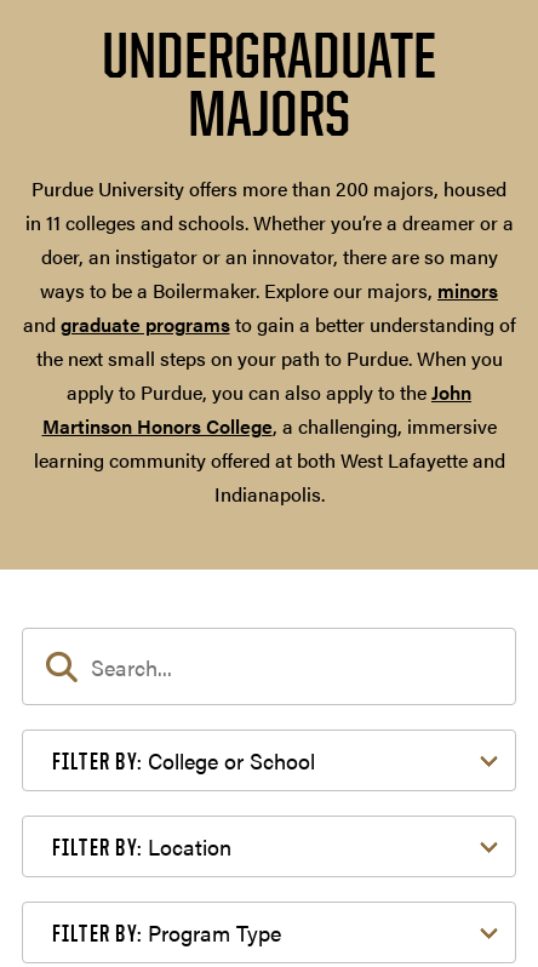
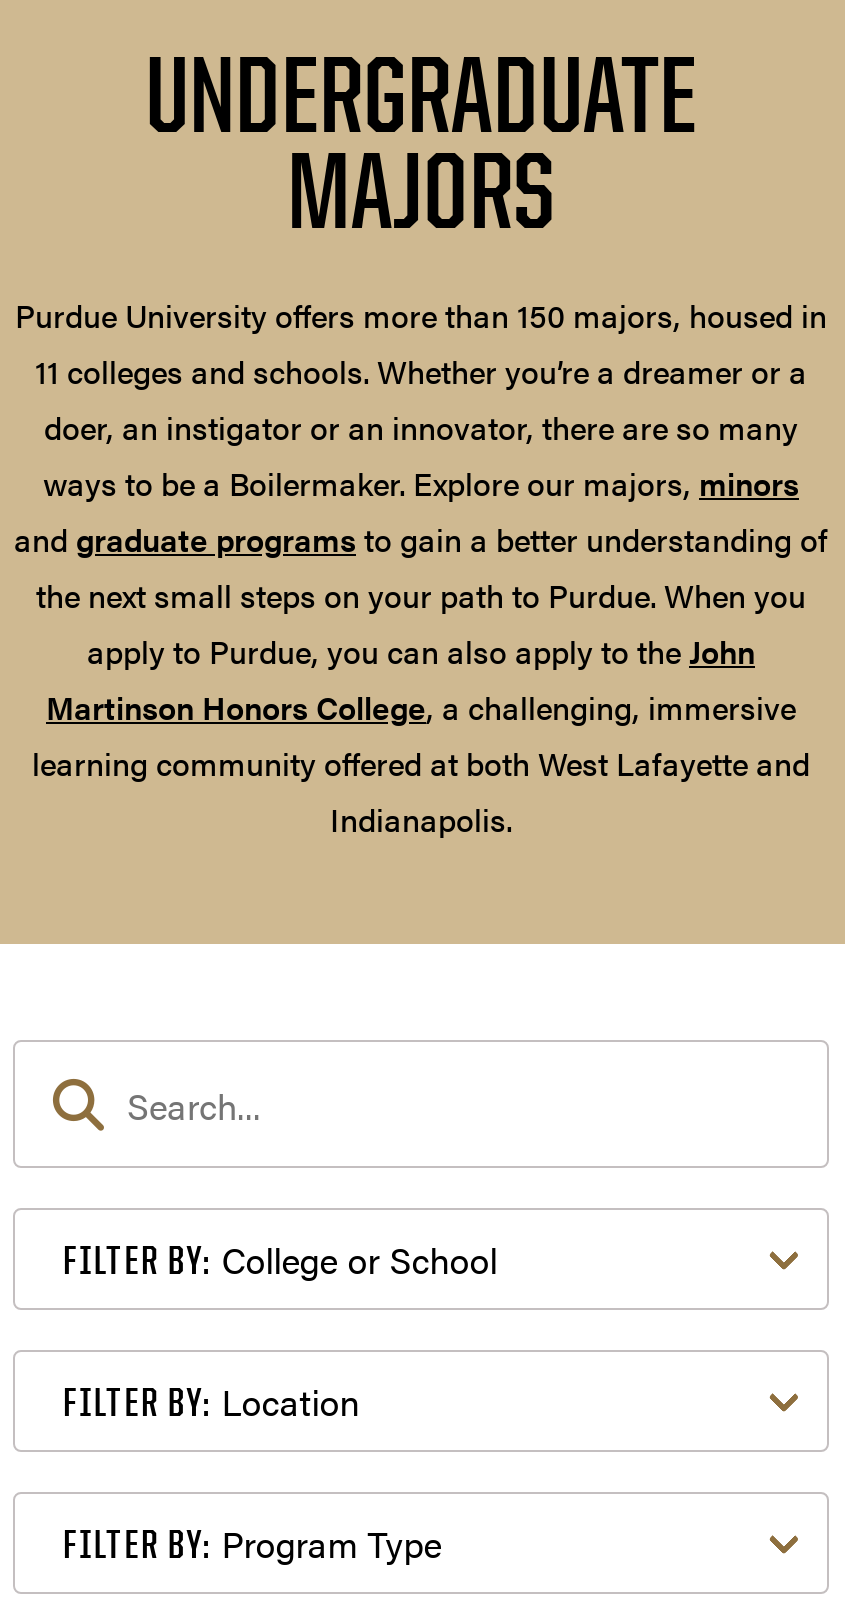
[25,175,513,237] Purdue University offers more than 200 majors, housed | in 11 colleges and schools. Whether you’re a dreamer or a -> [15,292,827,394] Purdue University offers more than 150 majors, housed in | 11 colleges and schools. Whether you’re a dreamer or a

